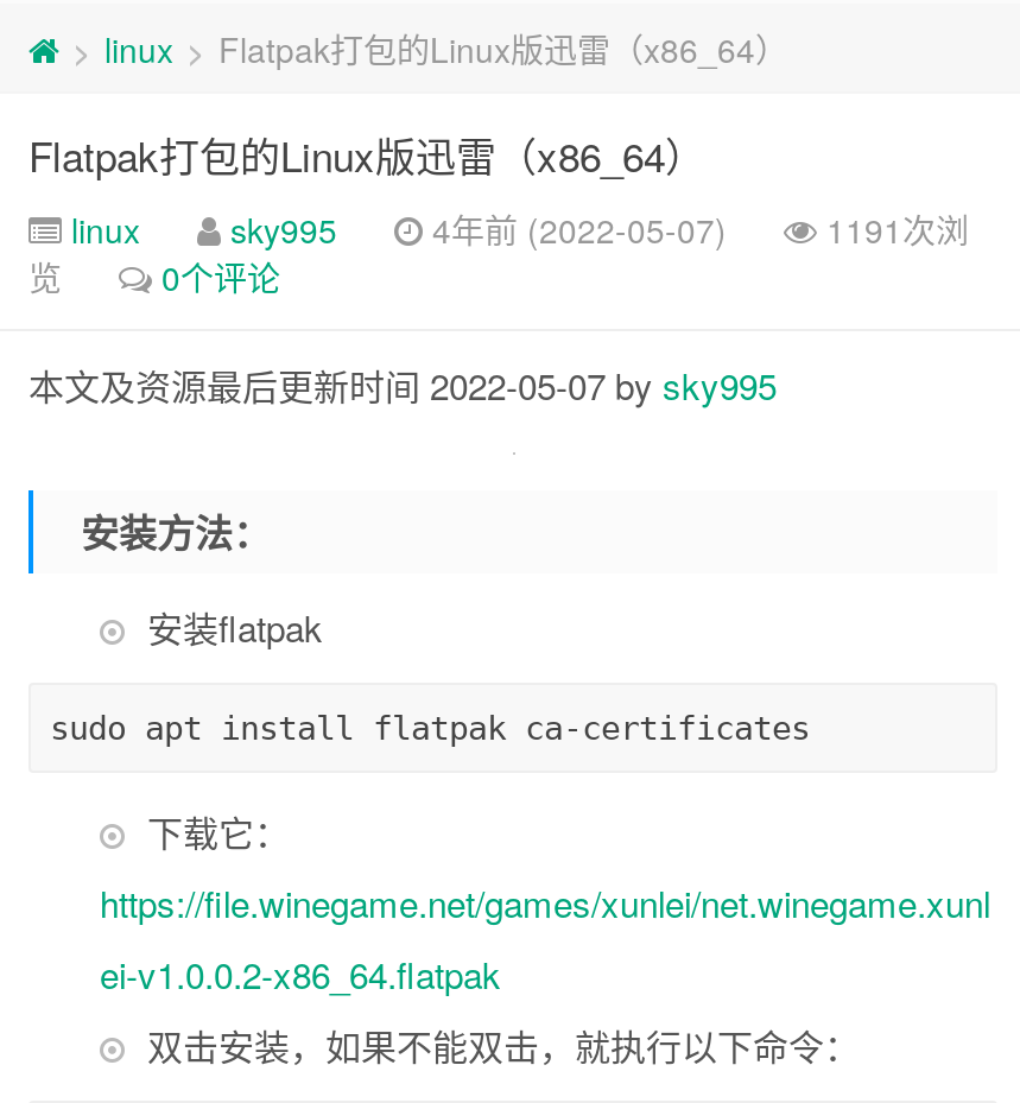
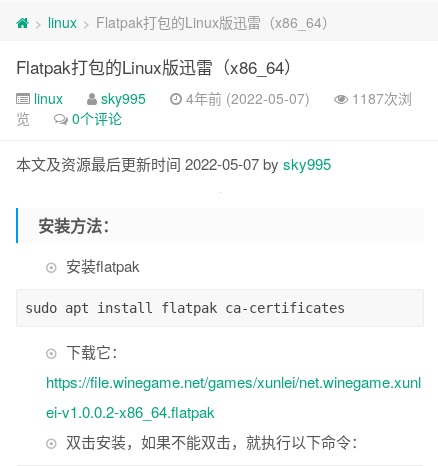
[62,205,969,253] linux sky995 4年前 (2022-05-07) 1191次浏 -> [30,88,412,108] linux sky995 4年前 (2022-05-07) 1187次浏

